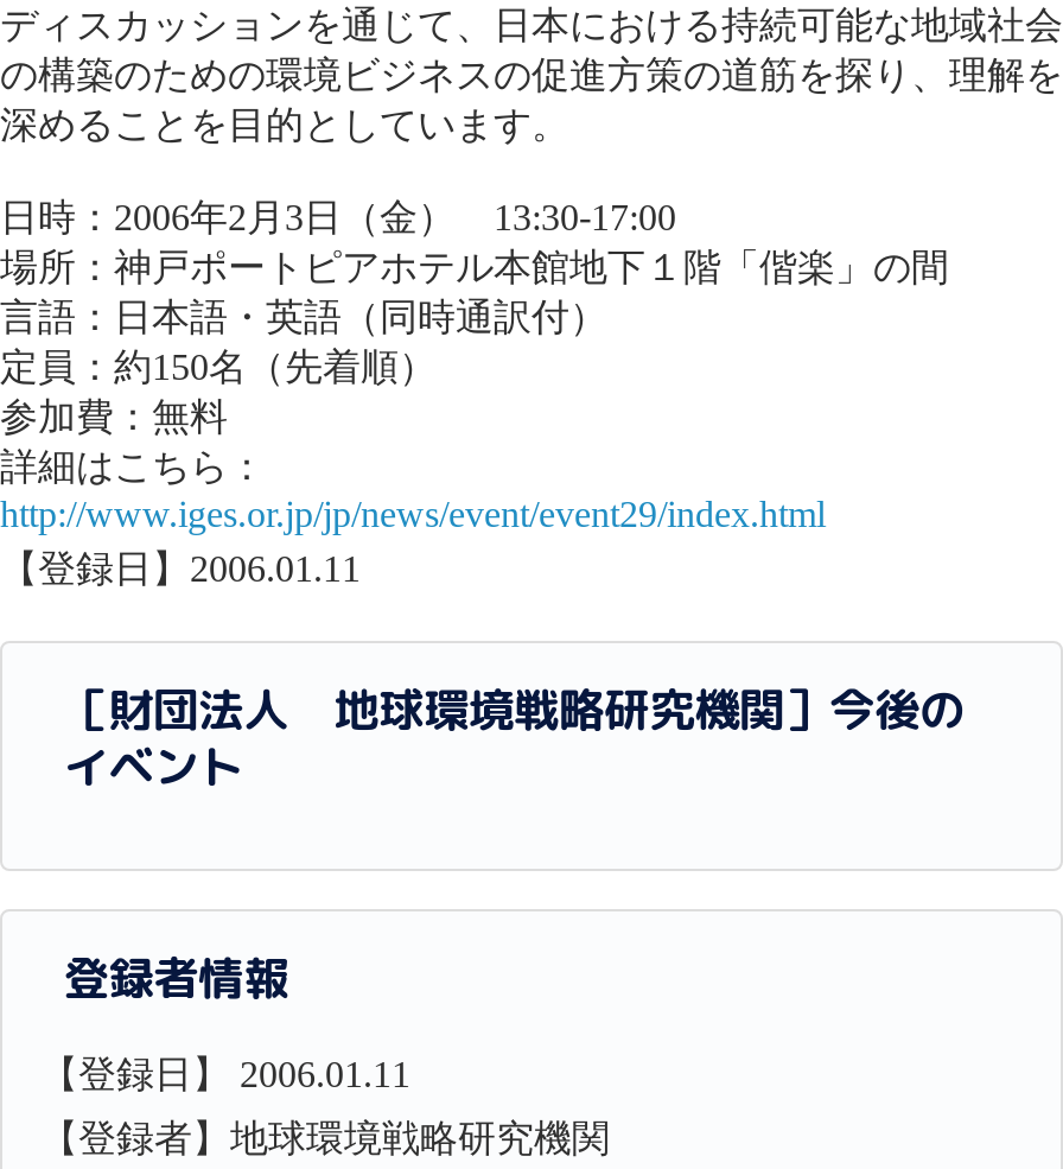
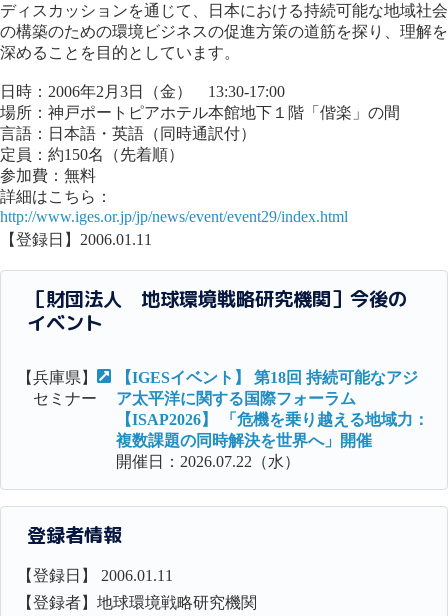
none -> [17,369,97,407] 【兵庫県】 | セミナー
none -> [116,369,429,470] 【IGESイベント】 第18回 持続可能なアジ | ア太平洋に関する国際フォーラム | 【ISAP2026】 「危機を乗り越える地域力： | 複数課題の同時解決を世界へ」開催 | 開催日：2026.07.22（水）

